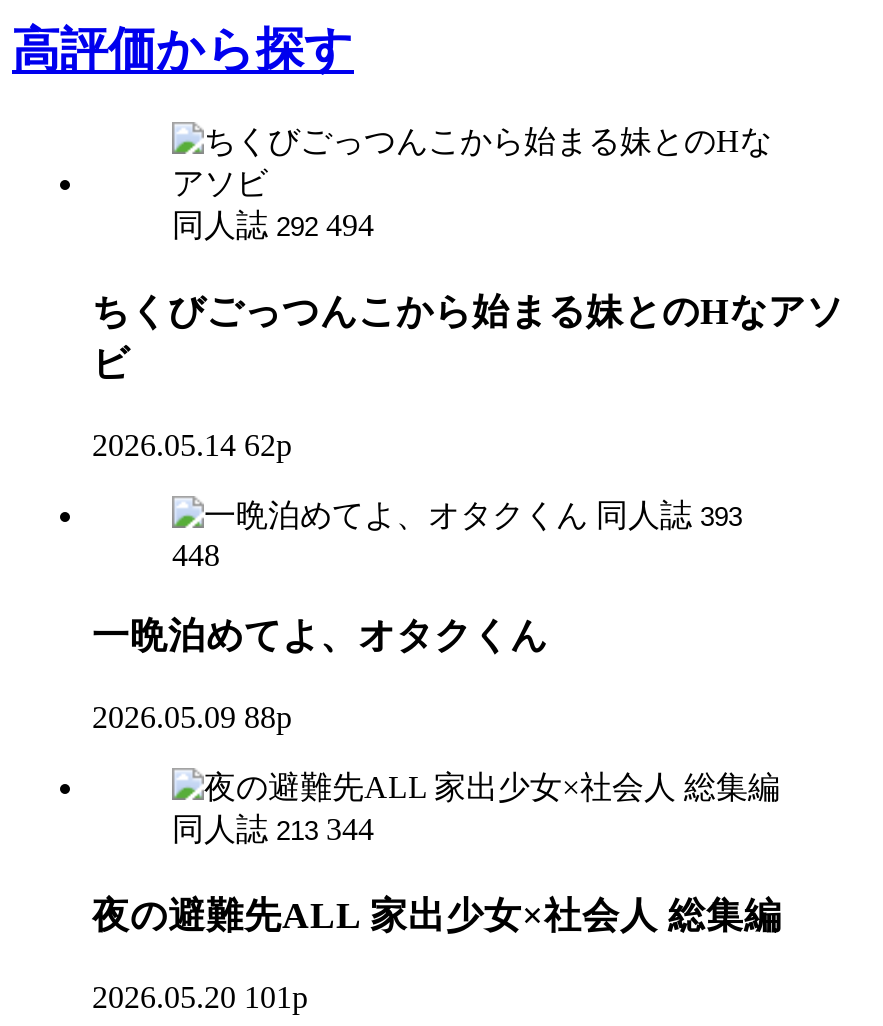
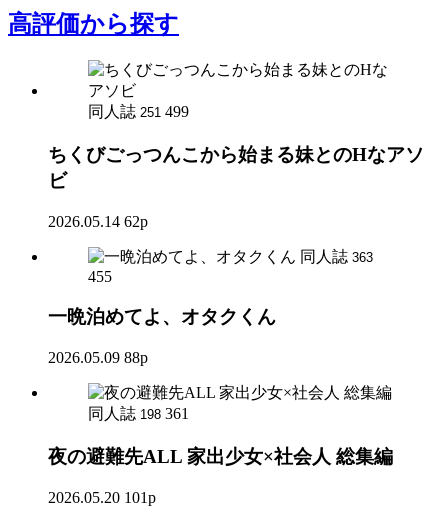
[172,208,374,242] 同人誌 292 494 -> [88,103,189,120] 同人誌 251 499
[596,497,742,531] 同人誌 393 -> [300,248,373,265] 同人誌 363
[172,537,220,571] 448 -> [88,268,112,285] 455
[172,812,374,846] 同人誌 213 344 -> [88,405,189,422] 同人誌 198 361

